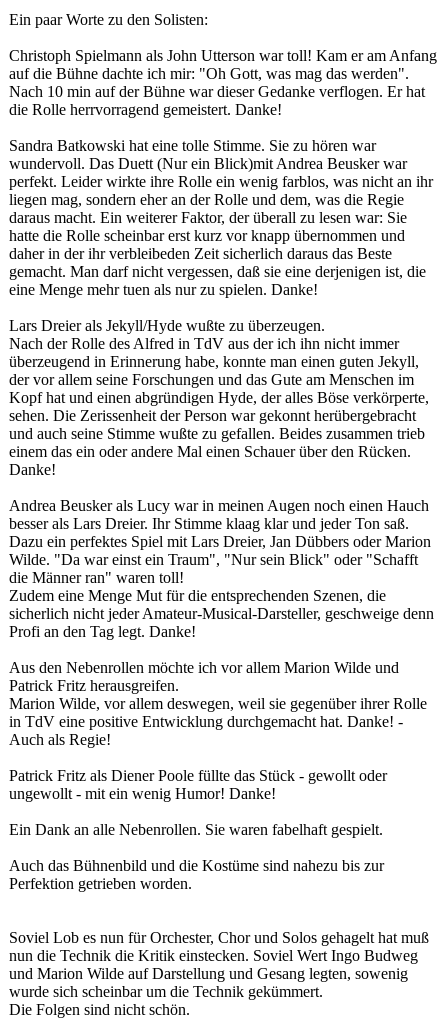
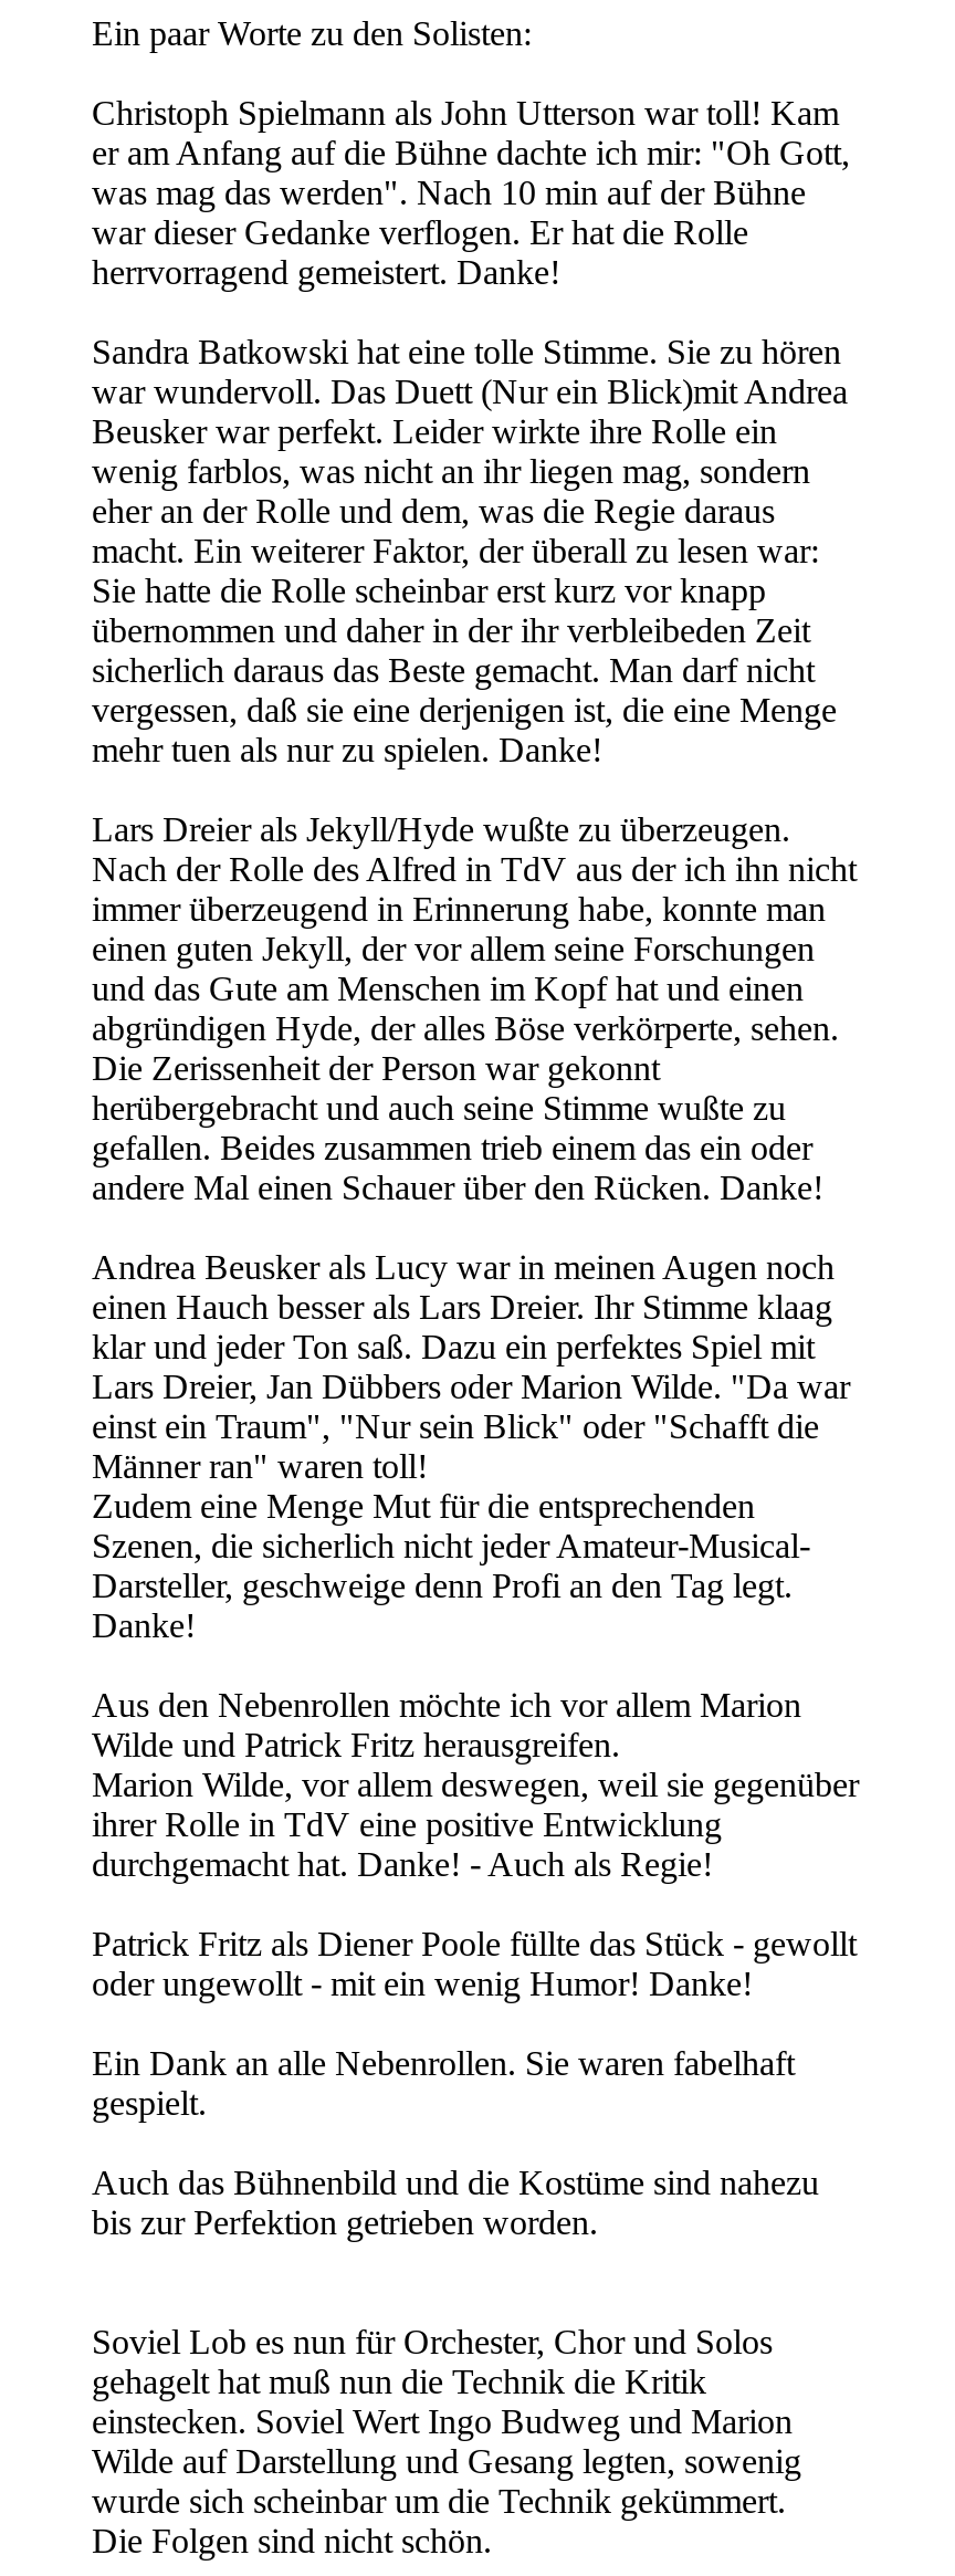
[9,335,429,460] Nach der Rolle des Alfred in TdV aus der ich ihn nicht immer | überzeugend in Erinnerung habe, konnte man einen guten Jekyll, | der vor allem seine Forschungen und das Gute am Menschen im | Kopf hat und einen abgründigen Hyde, der alles Böse verkörperte, | sehen. Die Zerissenheit der Person war gekonnt herübergebracht | und auch seine Stimme wußte zu gefallen. Beides zusammen trieb | einem das ein oder andere Mal einen Schauer über den Rücken. -> [92,849,857,1603] Nach der Rolle des Alfred in TdV aus der ich ihn nicht | immer überzeugend in Erinnerung habe, konnte man | einen guten Jekyll, der vor allem seine Forschungen | und das Gute am Menschen im Kopf hat und einen | abgründigen Hyde, der alles Böse verkörperte, sehen. | Die Zerissenheit der Person war gekonnt | herübergebracht und auch seine Stimme wußte zu | gefallen. Beides zusammen trieb einem das ein oder | andere Mal einen Schauer über den Rücken. Danke! | Andrea Beusker als Lucy war in meinen Augen noch | einen Hauch besser als Lars Dreier. Ihr Stimme klaag | klar und jeder Ton saß. Dazu ein perfektes Spiel mit | Lars Dreier, Jan Dübbers oder Marion Wilde. "Da war | einst ein Traum", "Nur sein Blick" oder "Schafft die | Männer ran" waren toll! | Zudem eine Menge Mut für die entsprechenden | Szenen, die sicherlich nicht jeder Amateur-Musical- | Darsteller, geschweige denn Profi an den Tag legt.
moved [9,461,56,478] -> [92,1605,196,1643]: Danke!
[9,497,434,982] Andrea Beusker als Lucy war in meinen Augen noch einen Hauch | besser als Lars Dreier. Ihr Stimme klaag klar und jeder Ton saß. | Dazu ein perfektes Spiel mit Lars Dreier, Jan Dübbers oder Marion | Wilde. "Da war einst ein Traum", "Nur sein Blick" oder "Schafft | die Männer ran" waren toll! | Zudem eine Menge Mut für die entsprechenden Szenen, die | sicherlich nicht jeder Amateur-Musical-Darsteller, geschweige denn | Profi an den Tag legt. Danke! | Aus den Nebenrollen möchte ich vor allem Marion Wilde und | Patrick Fritz herausgreifen. | Marion Wilde, vor allem deswegen, weil sie gegenüber ihrer Rolle | in TdV eine positive Entwicklung durchgemacht hat. Danke! - | Auch als Regie! | Patrick Fritz als Diener Poole füllte das Stück - gewollt oder | ungewollt - mit ein wenig Humor! Danke! | Ein Dank an alle Nebenrollen. Sie waren fabelhaft gespielt. | Auch das Bühnenbild und die Kostüme sind nahezu bis zur | Perfektion getrieben worden. | Soviel Lob es nun für Orchester, Chor und Solos gehagelt hat muß | nun die Technik die Kritik einstecken. Soviel Wert Ingo Budweg | und Marion Wilde auf Darstellung und Gesang legten, sowenig -> [92,1685,859,2479] Aus den Nebenrollen möchte ich vor allem Marion | Wilde und Patrick Fritz herausgreifen. | Marion Wilde, vor allem deswegen, weil sie gegenüber | ihrer Rolle in TdV eine positive Entwicklung | durchgemacht hat. Danke! - Auch als Regie! | Patrick Fritz als Diener Poole füllte das Stück - gewollt | oder ungewollt - mit ein wenig Humor! Danke! | Ein Dank an alle Nebenrollen. Sie waren fabelhaft | gespielt. | Auch das Bühnenbild und die Kostüme sind nahezu | bis zur Perfektion getrieben worden. | Soviel Lob es nun für Orchester, Chor und Solos | gehagelt hat muß nun die Technik die Kritik | einstecken. Soviel Wert Ingo Budweg und Marion | Wilde auf Darstellung und Gesang legten, sowenig

